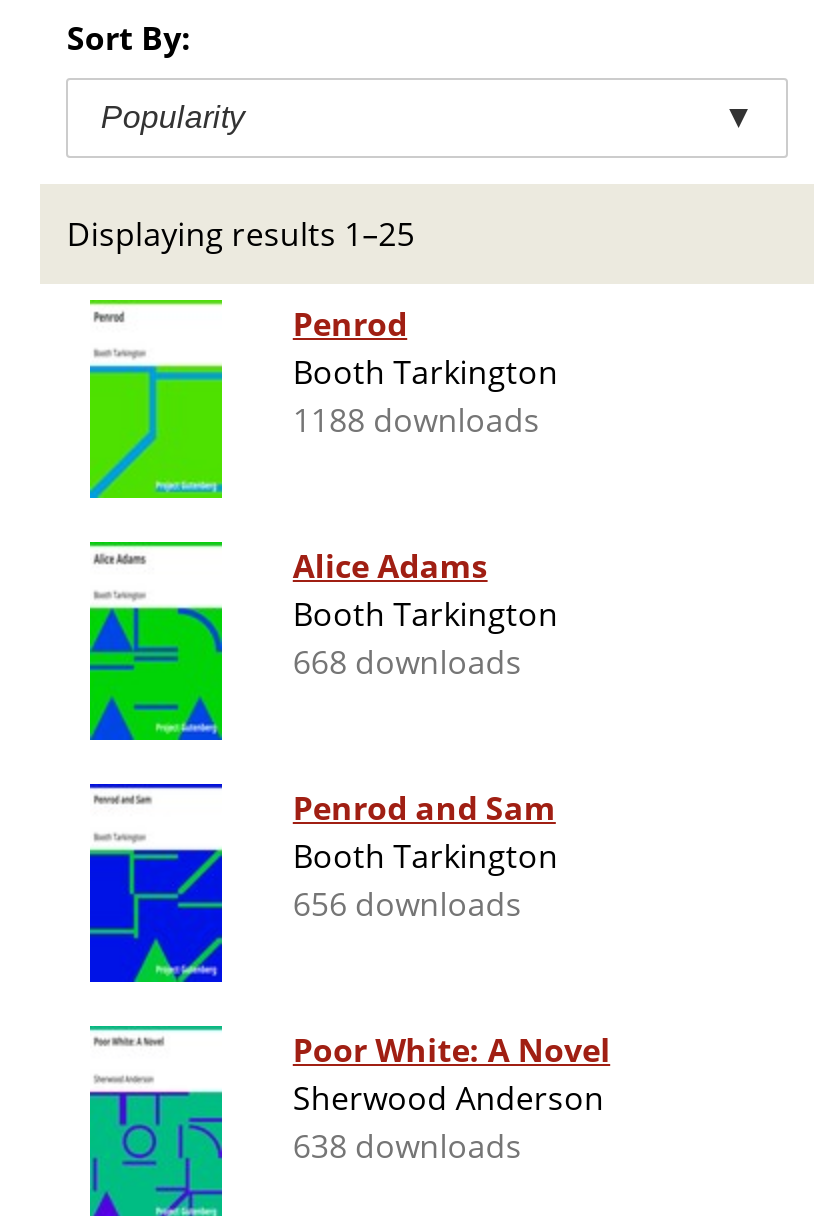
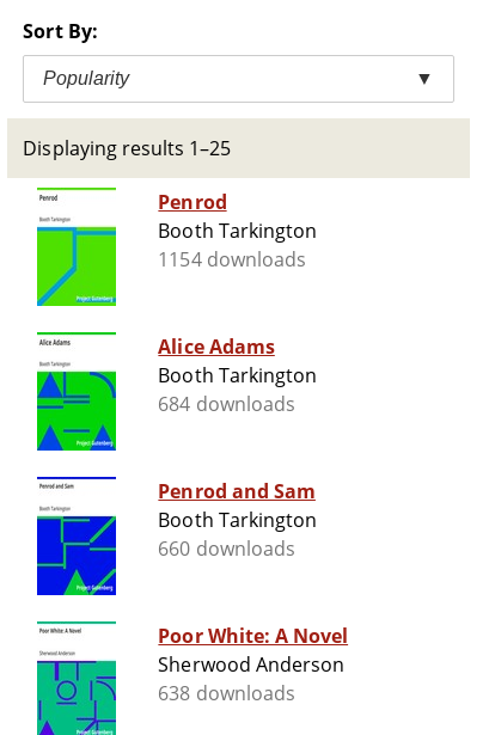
[293,398,540,442] 1188 downloads -> [158,246,306,273] 1154 downloads
[293,640,522,684] 668 downloads -> [158,391,295,417] 684 downloads
[293,882,522,926] 656 downloads -> [158,536,295,562] 660 downloads

